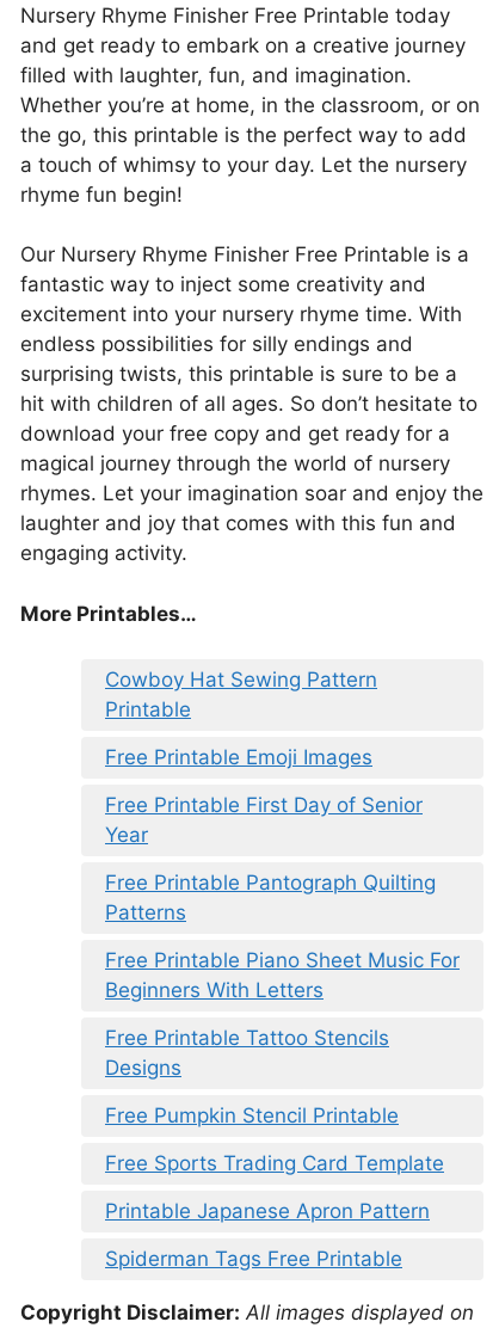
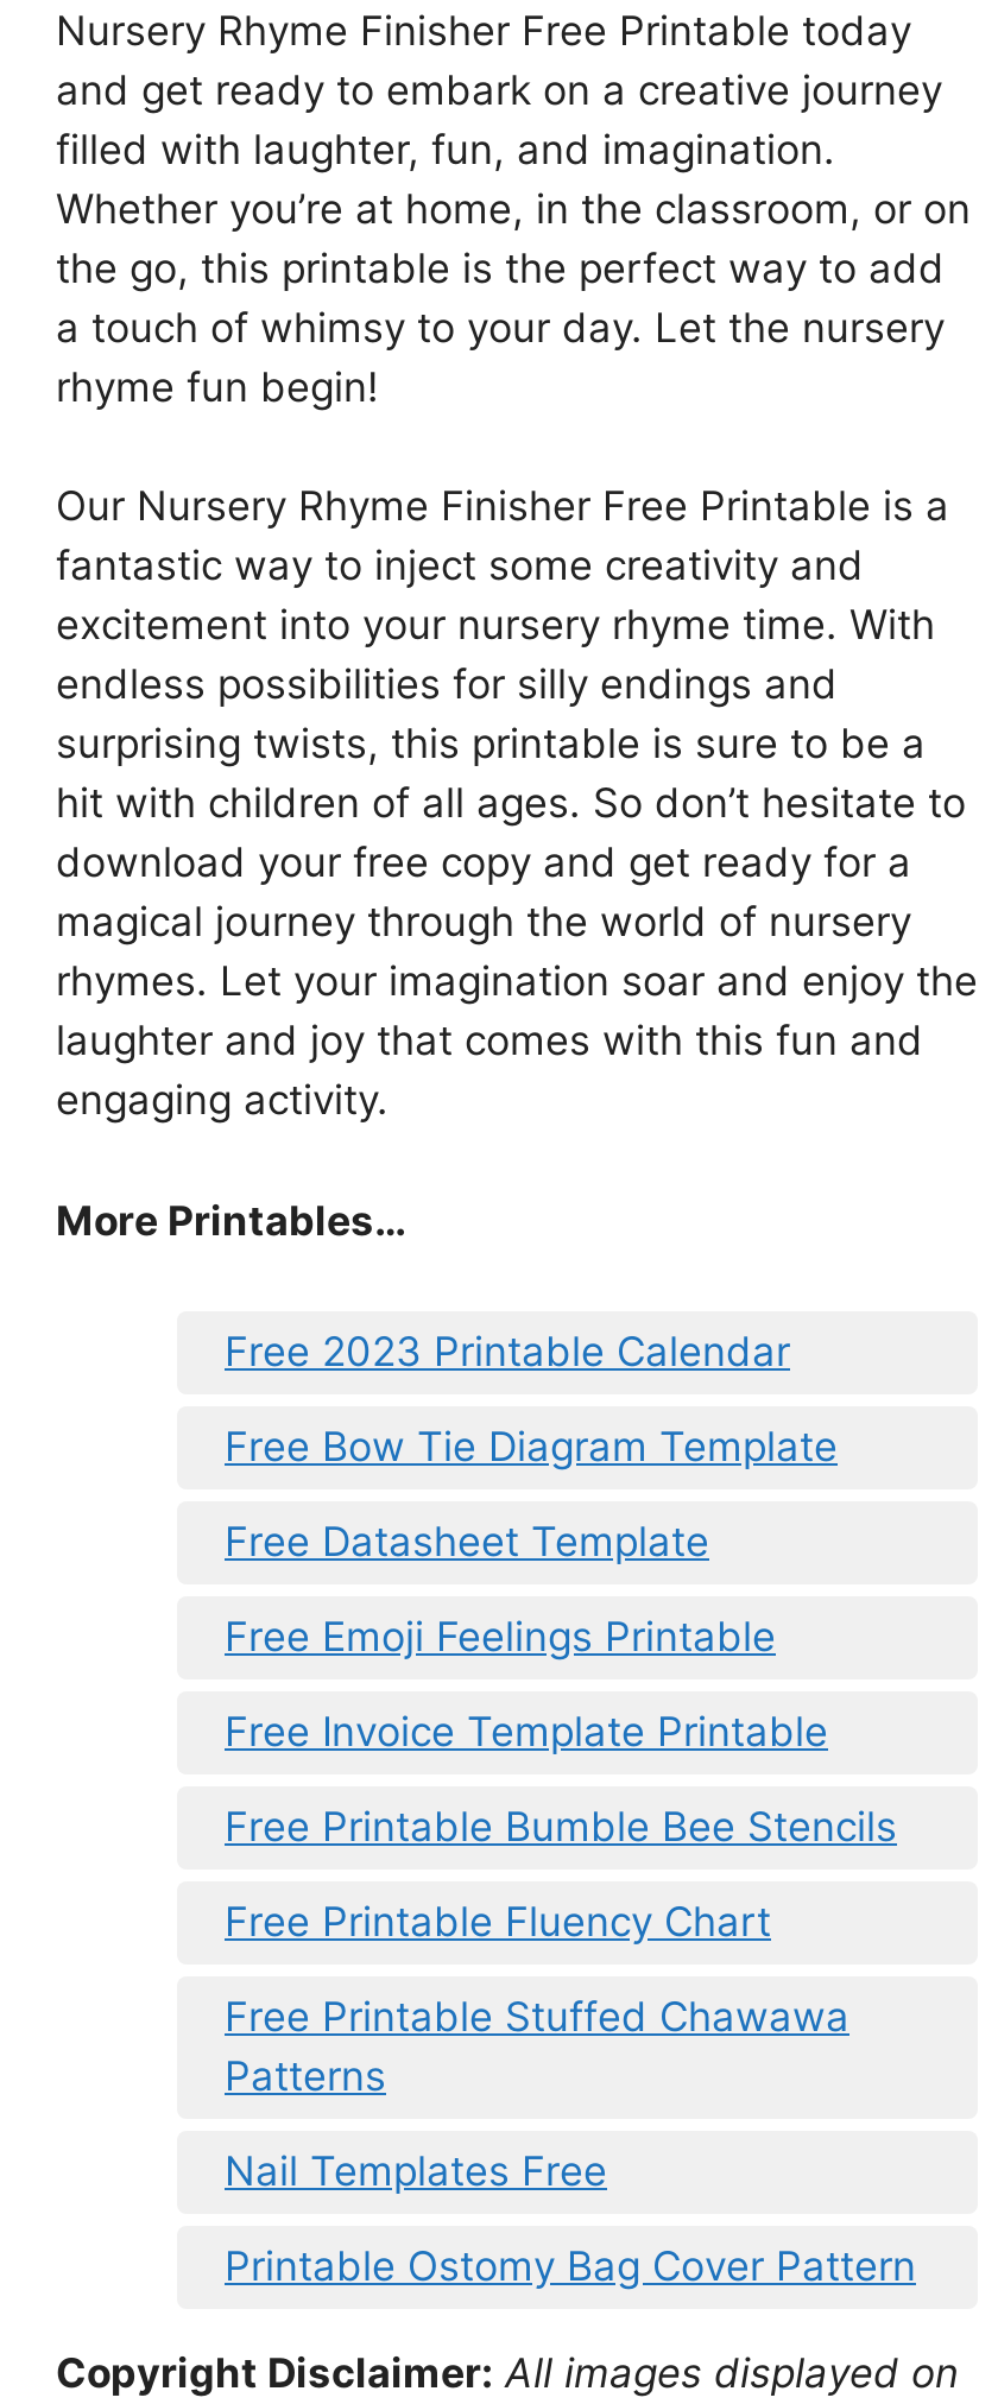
[105,668,436,895] Cowboy Hat Sewing Pattern | Printable | Free Printable Emoji Images | Free Printable First Day of Senior | Year | Free Printable Pantograph Quilting -> [225,1328,897,2041] Free 2023 Printable Calendar | Free Bow Tie Diagram Template | Free Datasheet Template | Free Emoji Feelings Printable | Free Invoice Template Printable | Free Printable Bumble Bee Stencils | Free Printable Fluency Chart | Free Printable Stuffed Chawawa
moved [105,901,186,925] -> [225,2053,386,2100]: Patterns
[105,948,460,1271] Free Printable Piano Sheet Music For | Beginners With Letters | Free Printable Tattoo Stencils | Designs | Free Pumpkin Stencil Printable | Free Sports Trading Card Template | Printable Japanese Apron Pattern | Spiderman Tags Free Printable -> [225,2148,916,2290] Nail Templates Free | Printable Ostomy Bag Cover Pattern

